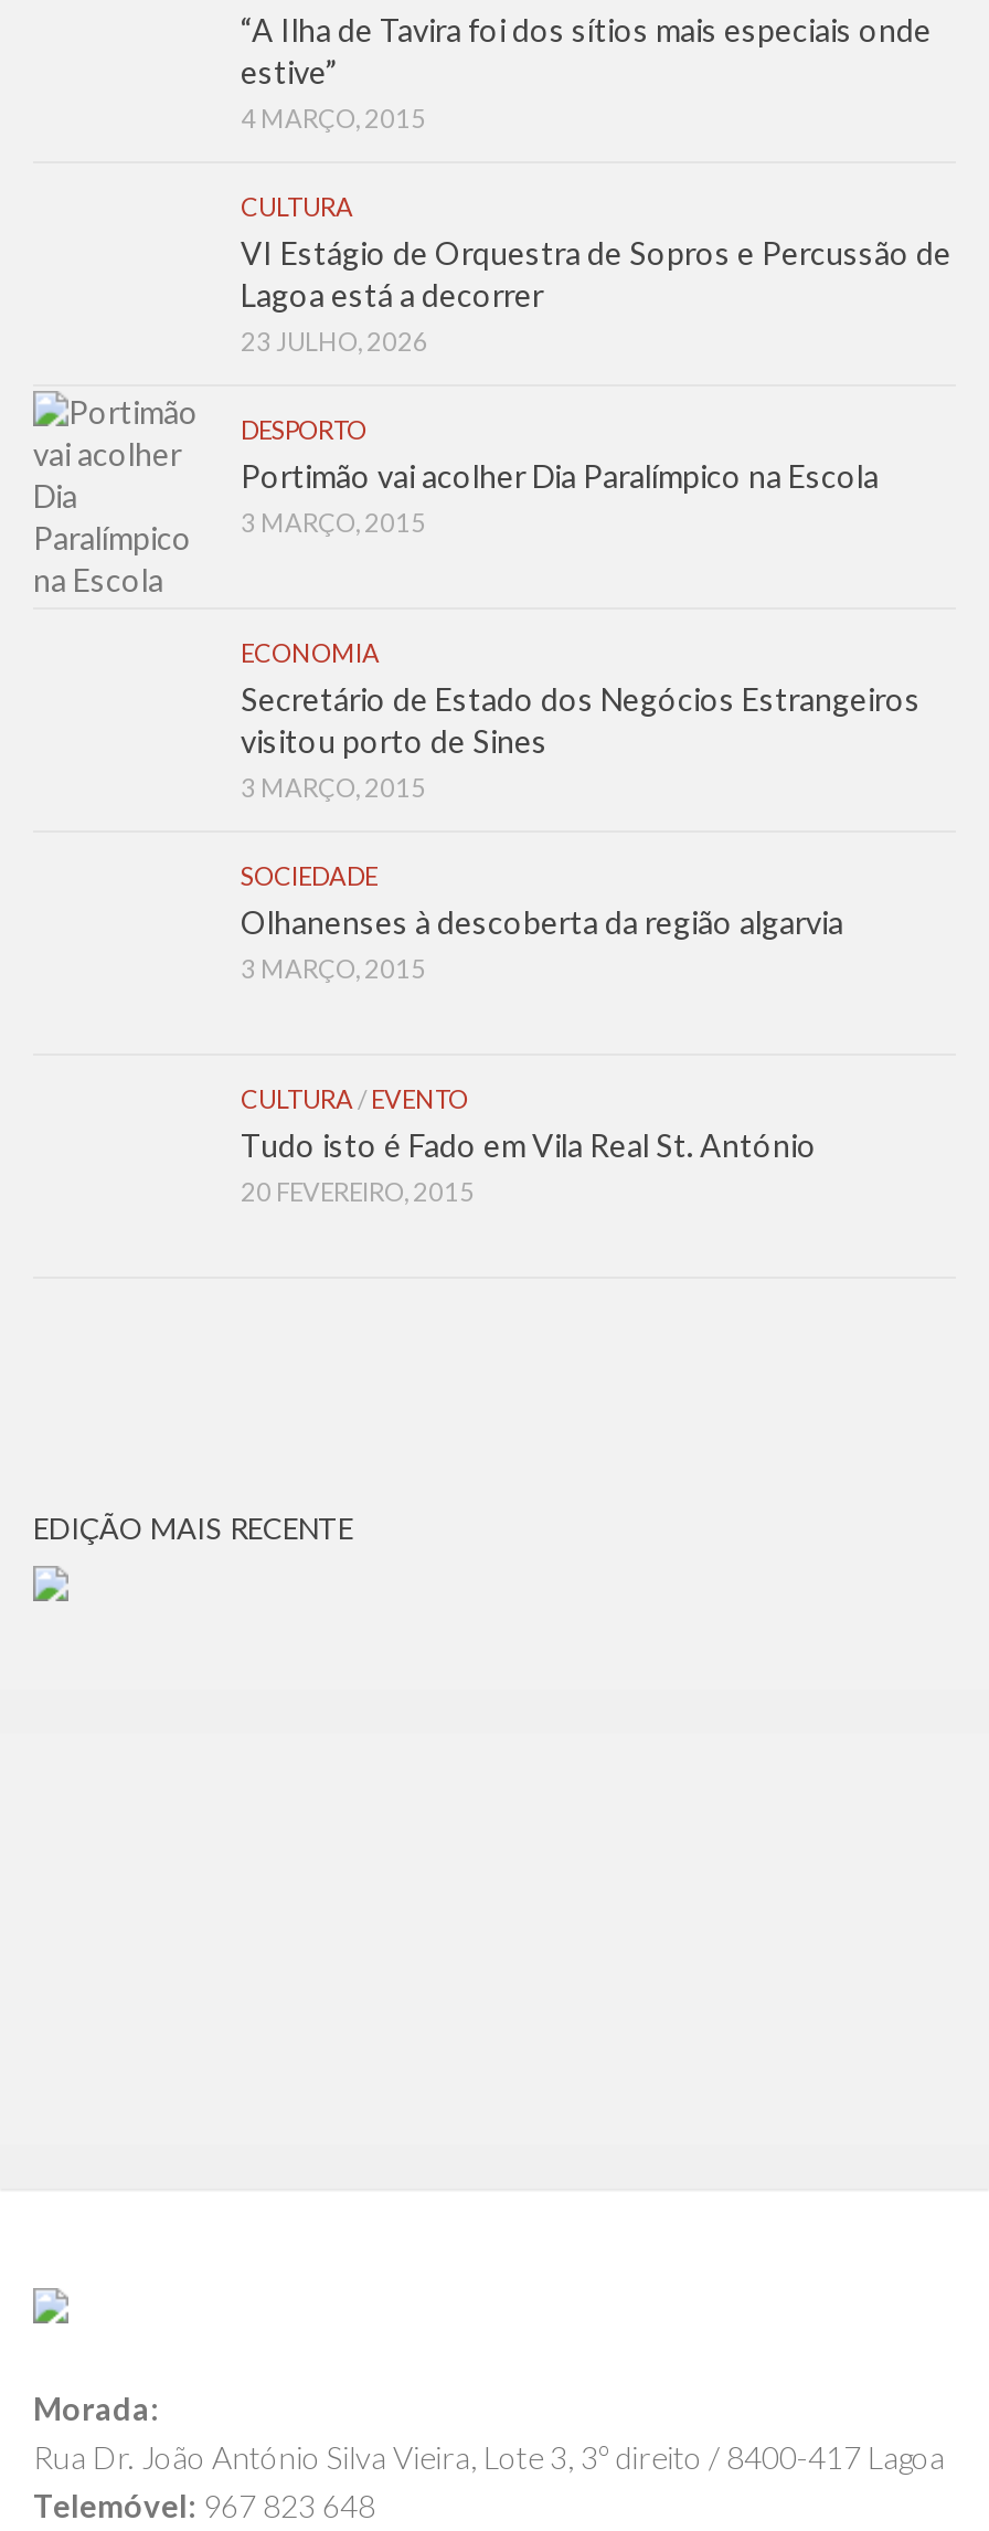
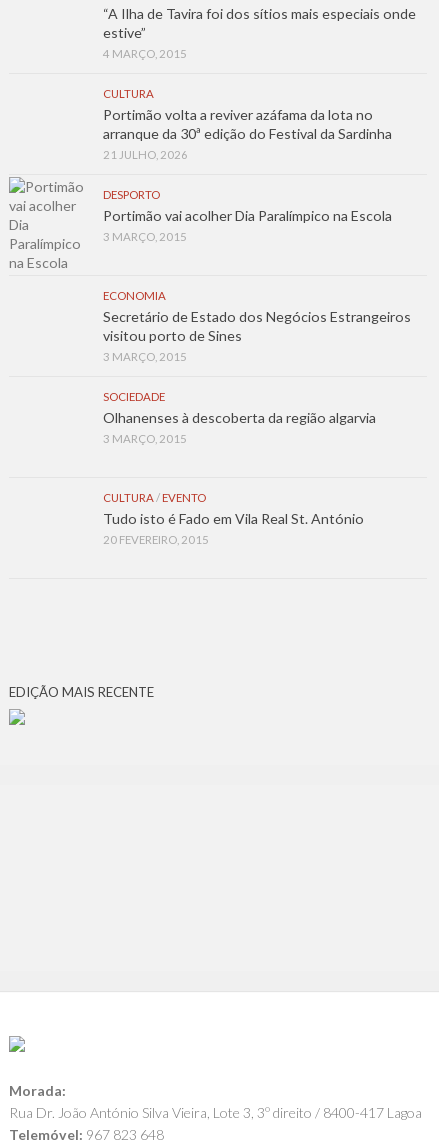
[241,233,951,355] VI Estágio de Orquestra de Sopros e Percussão de | Lagoa está a decorrer | 23 JULHO, 2026 -> [103,106,392,161] Portimão volta a reviver azáfama da lota no | arranque da 30ª edição do Festival da Sardinha | 21 JULHO, 2026

